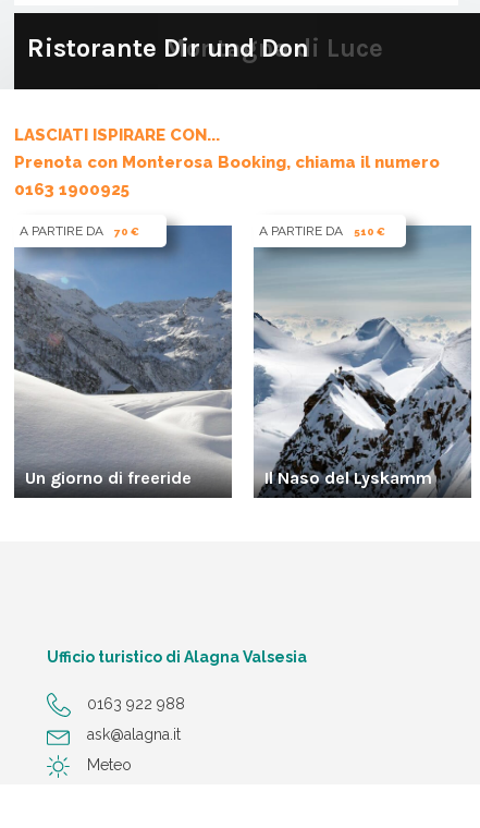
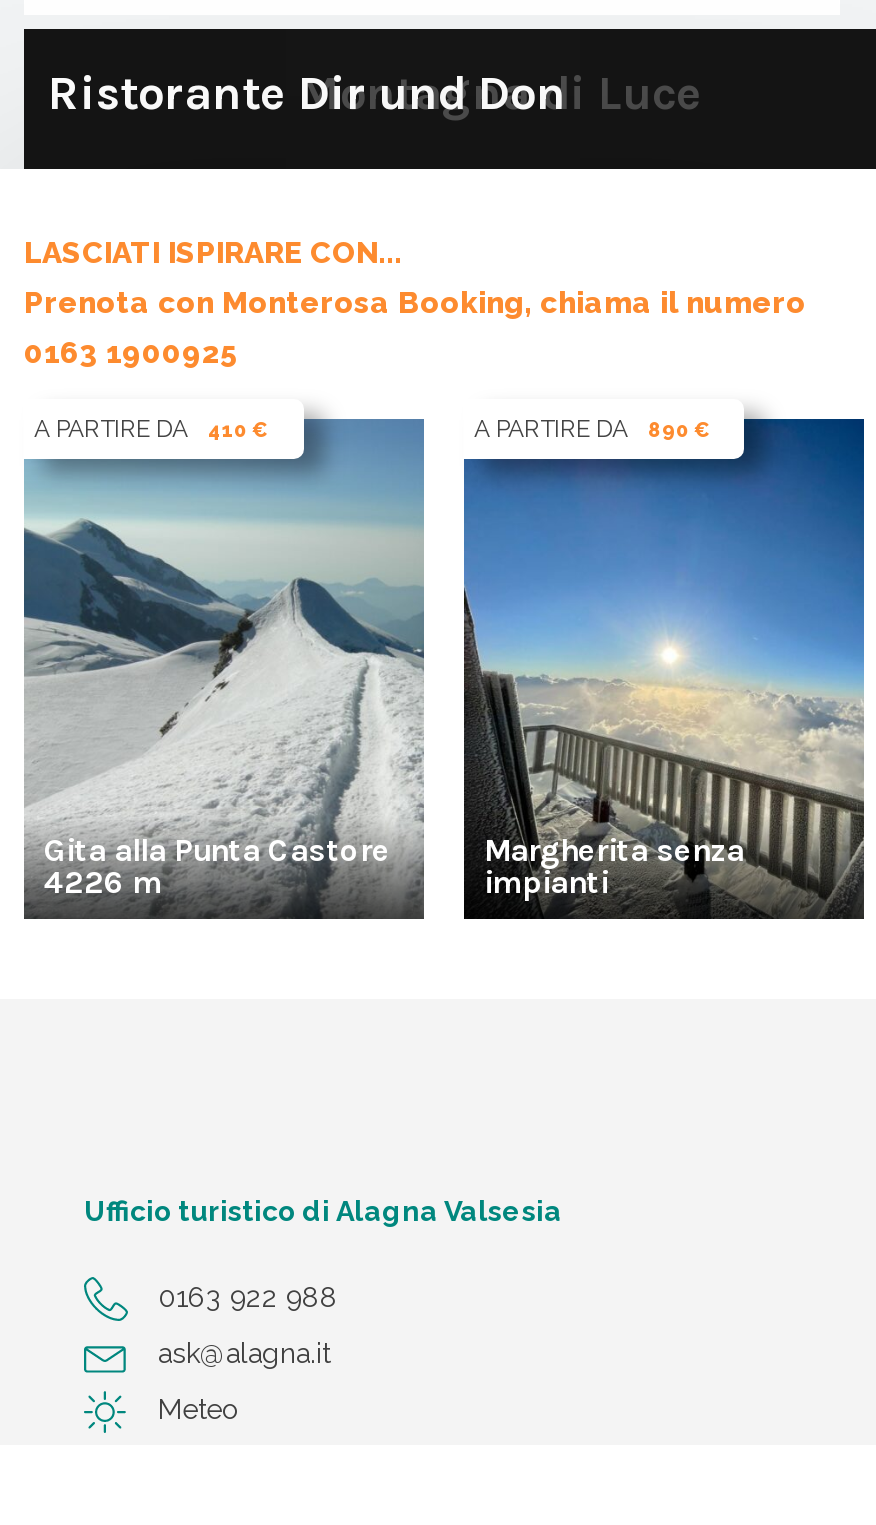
[20,223,139,239] A PARTIRE DA 70 € -> [34,415,268,443] A PARTIRE DA 410 €
[253,223,471,498] [image] | A PARTIRE DA 510 € -> [462,415,866,917] [image] | A PARTIRE DA 890 €
[14,253,232,488] [image] | Un giorno di freeride -> [24,467,424,901] [image] | Gita alla Punta Castore | 4226 m
[264,467,432,488] Il Naso del Lyskamm -> [484,831,744,901] Margherita senza | impianti

